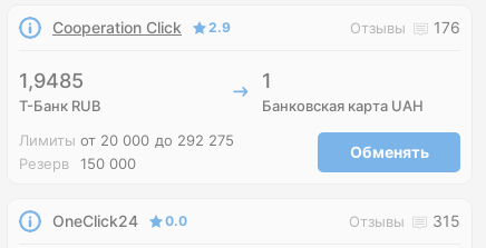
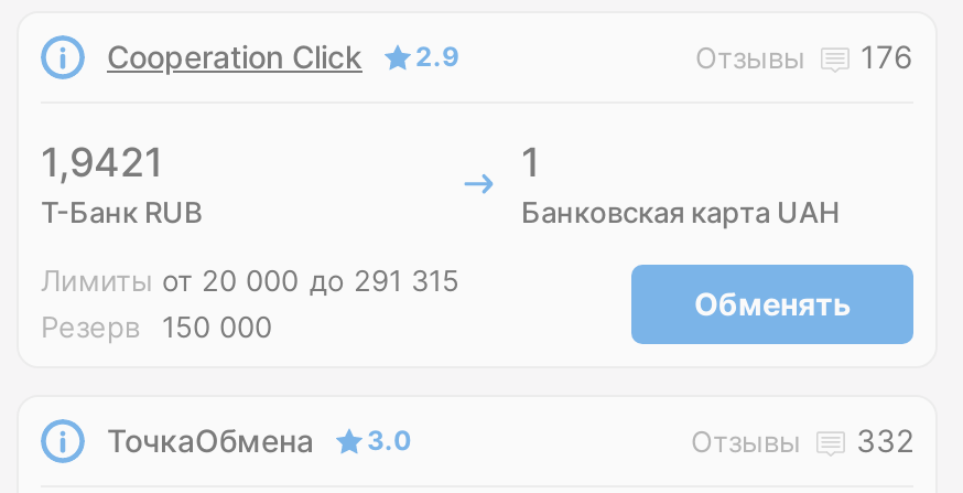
[19,69,84,93] 1,9485 -> [41,140,164,186] 1,9421
[19,132,234,149] Лимиты от 20 000 до 292 275 -> [41,263,459,299] Лимиты от 20 000 до 291 315
[52,212,187,231] OneClick24 | 0.0 -> [107,422,411,460] ТочкаОбмена | 3.0
[349,212,460,231] Отзывы 315 -> [691,422,913,460] Отзывы 332

